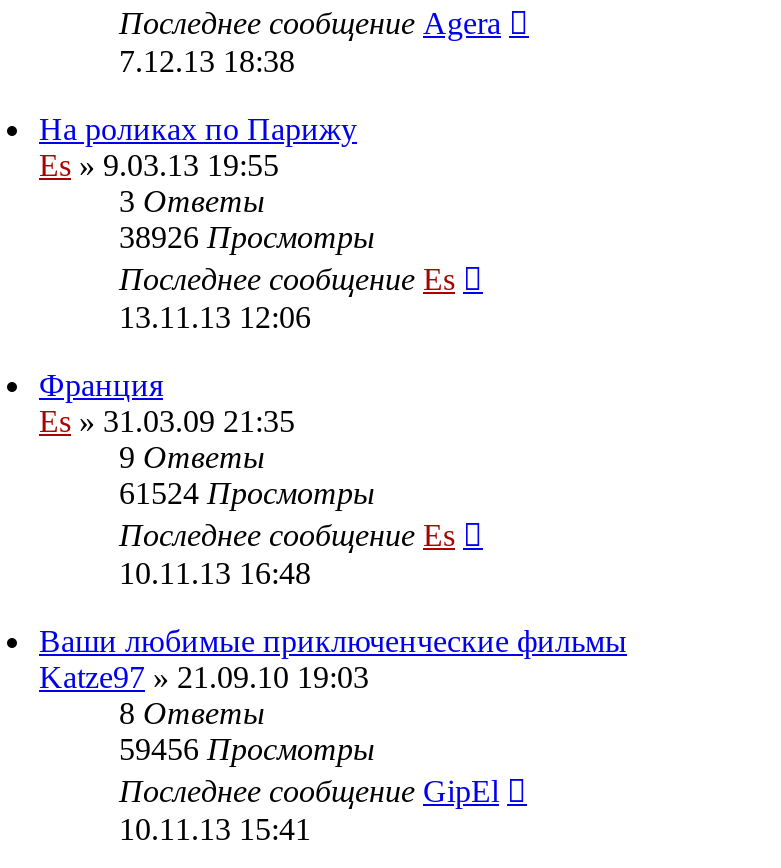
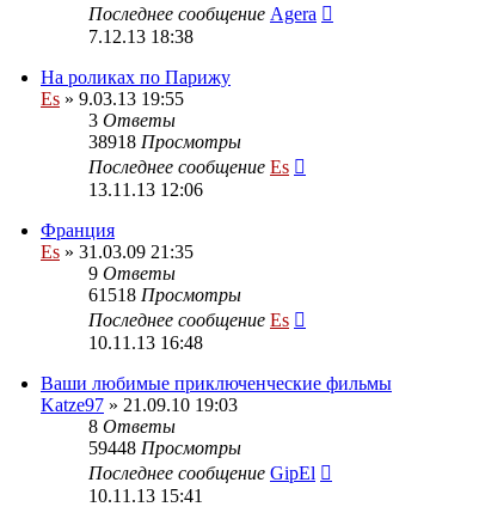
[119,220,375,254] 38926 Просмотры -> [88,131,241,152] 38918 Просмотры
[119,476,375,510] 61524 Просмотры -> [88,284,241,305] 61518 Просмотры
[119,732,375,766] 59456 Просмотры -> [88,438,241,458] 59448 Просмотры

